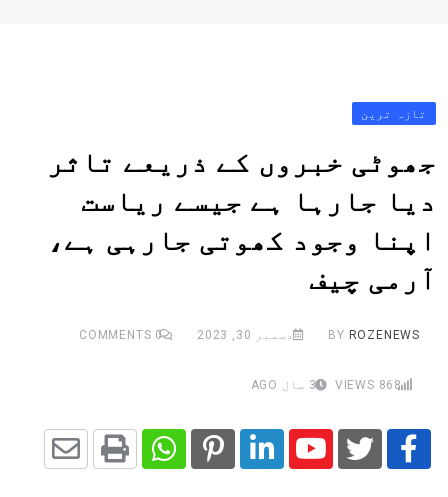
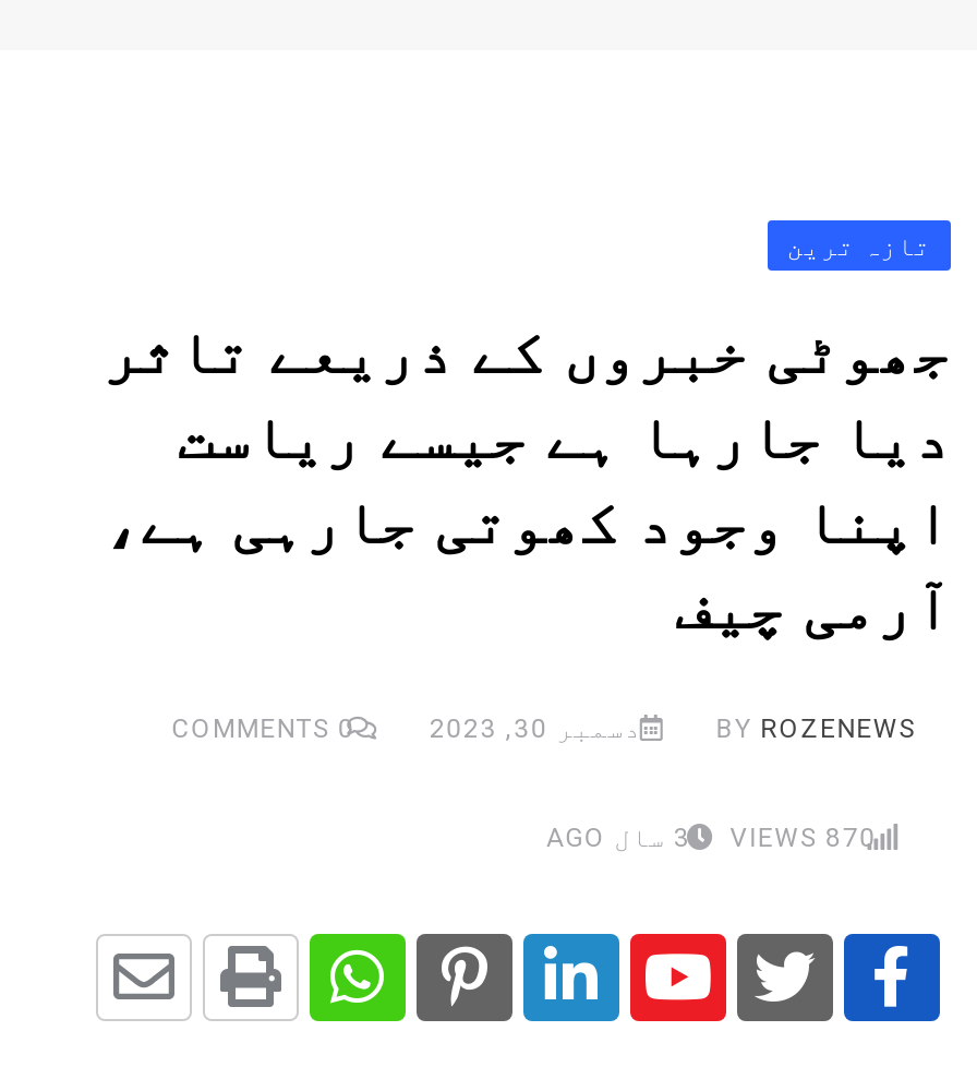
[379,378,402,392] 868 -> [826,822,877,852] 870

